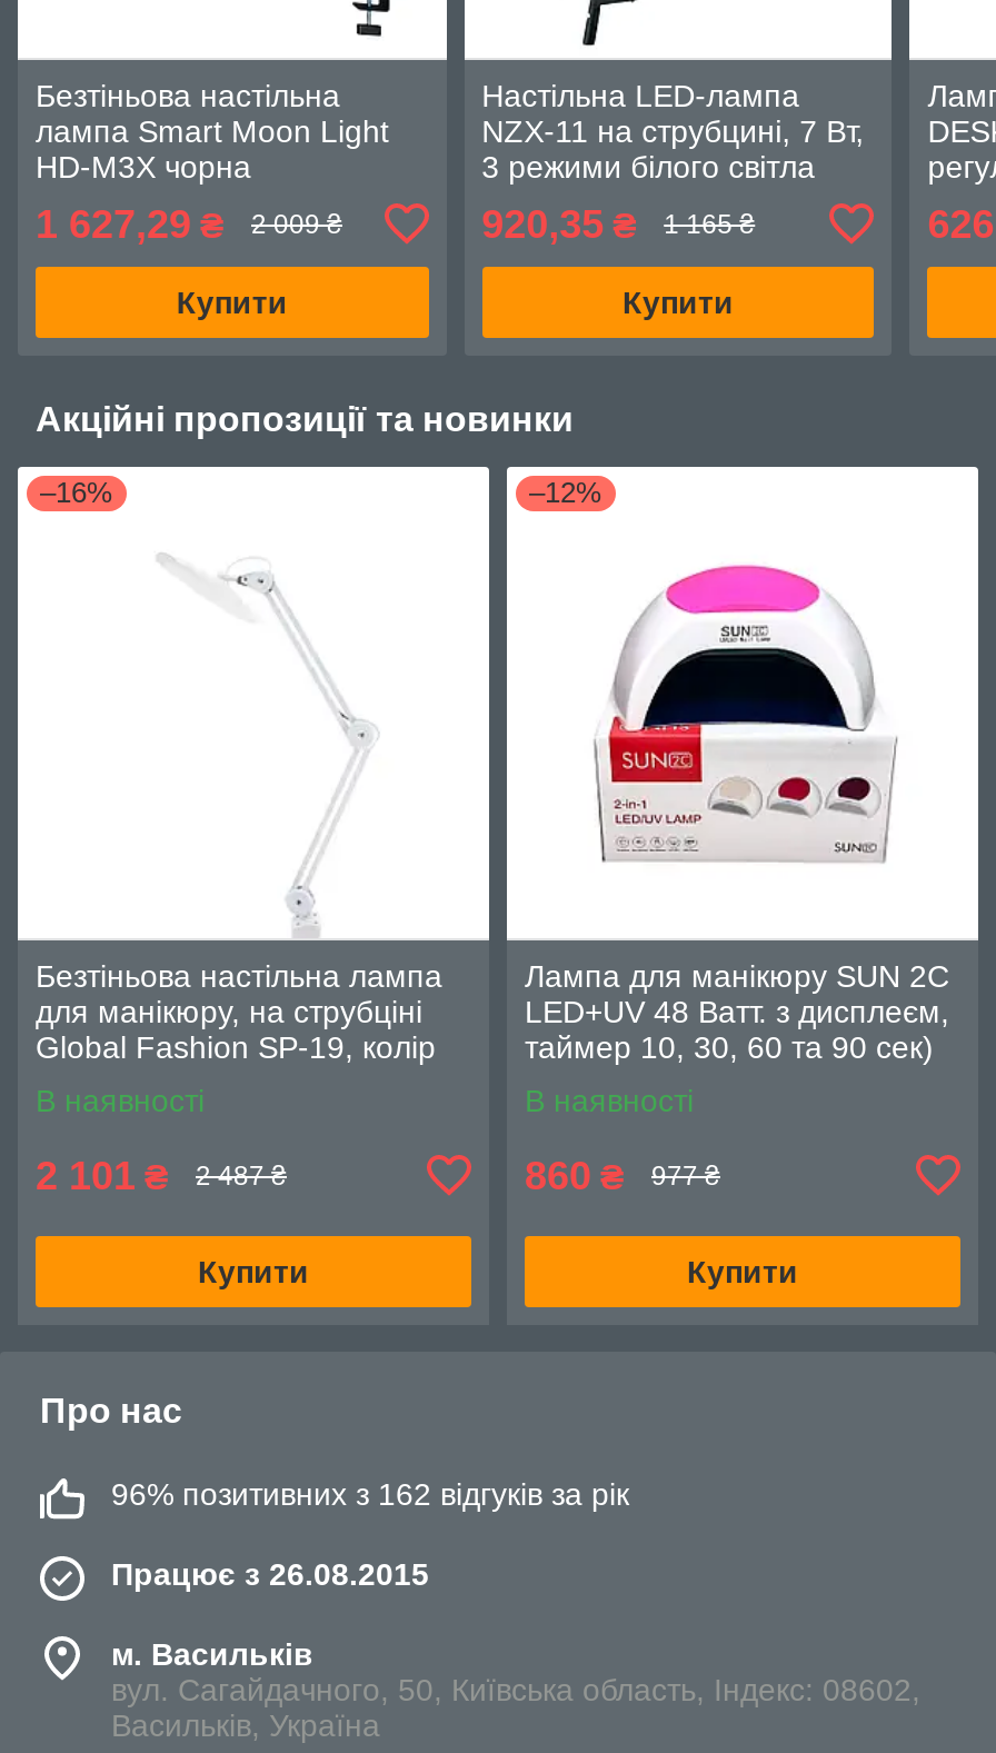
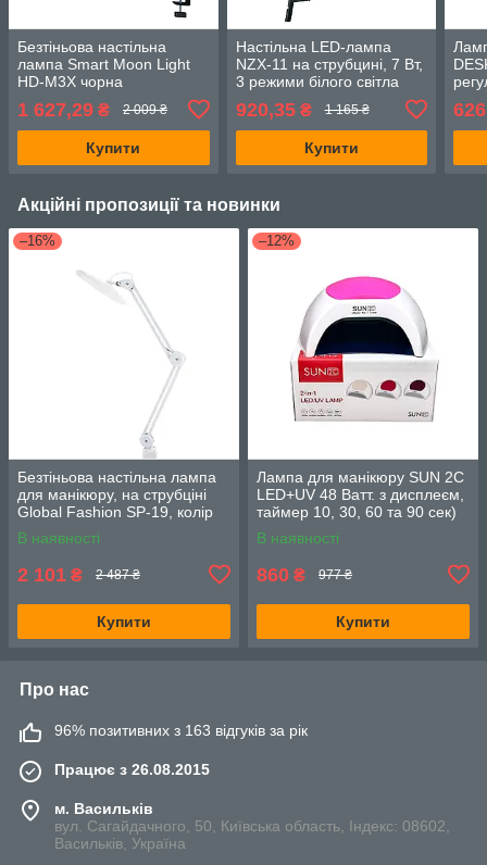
[111,1476,629,1511] 96% позитивних з 162 відгуків за рік -> [54,721,308,739] 96% позитивних з 163 відгуків за рік

